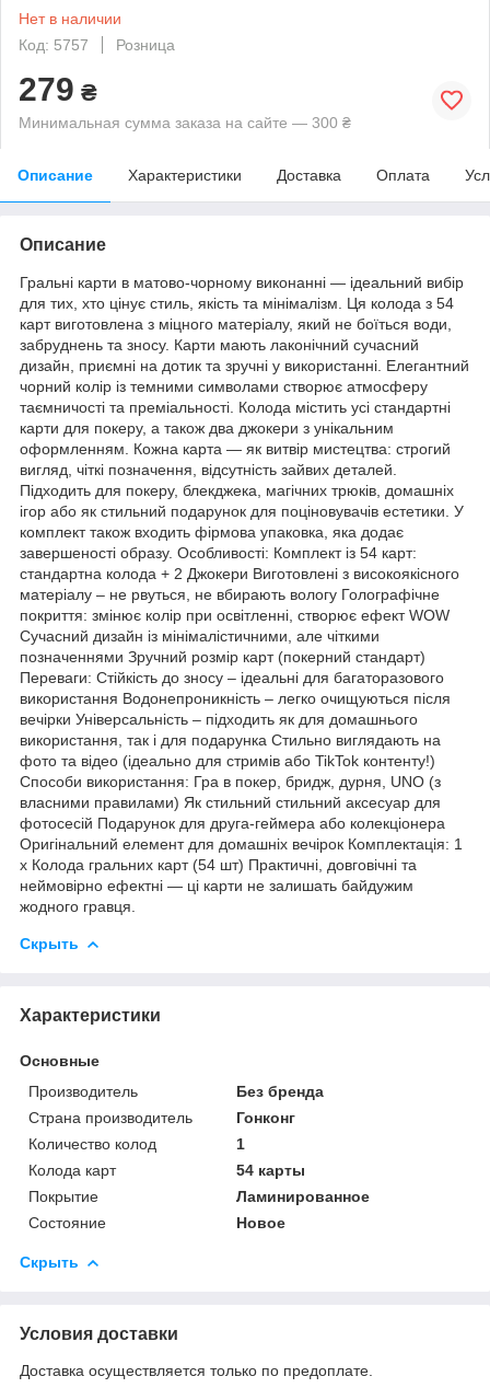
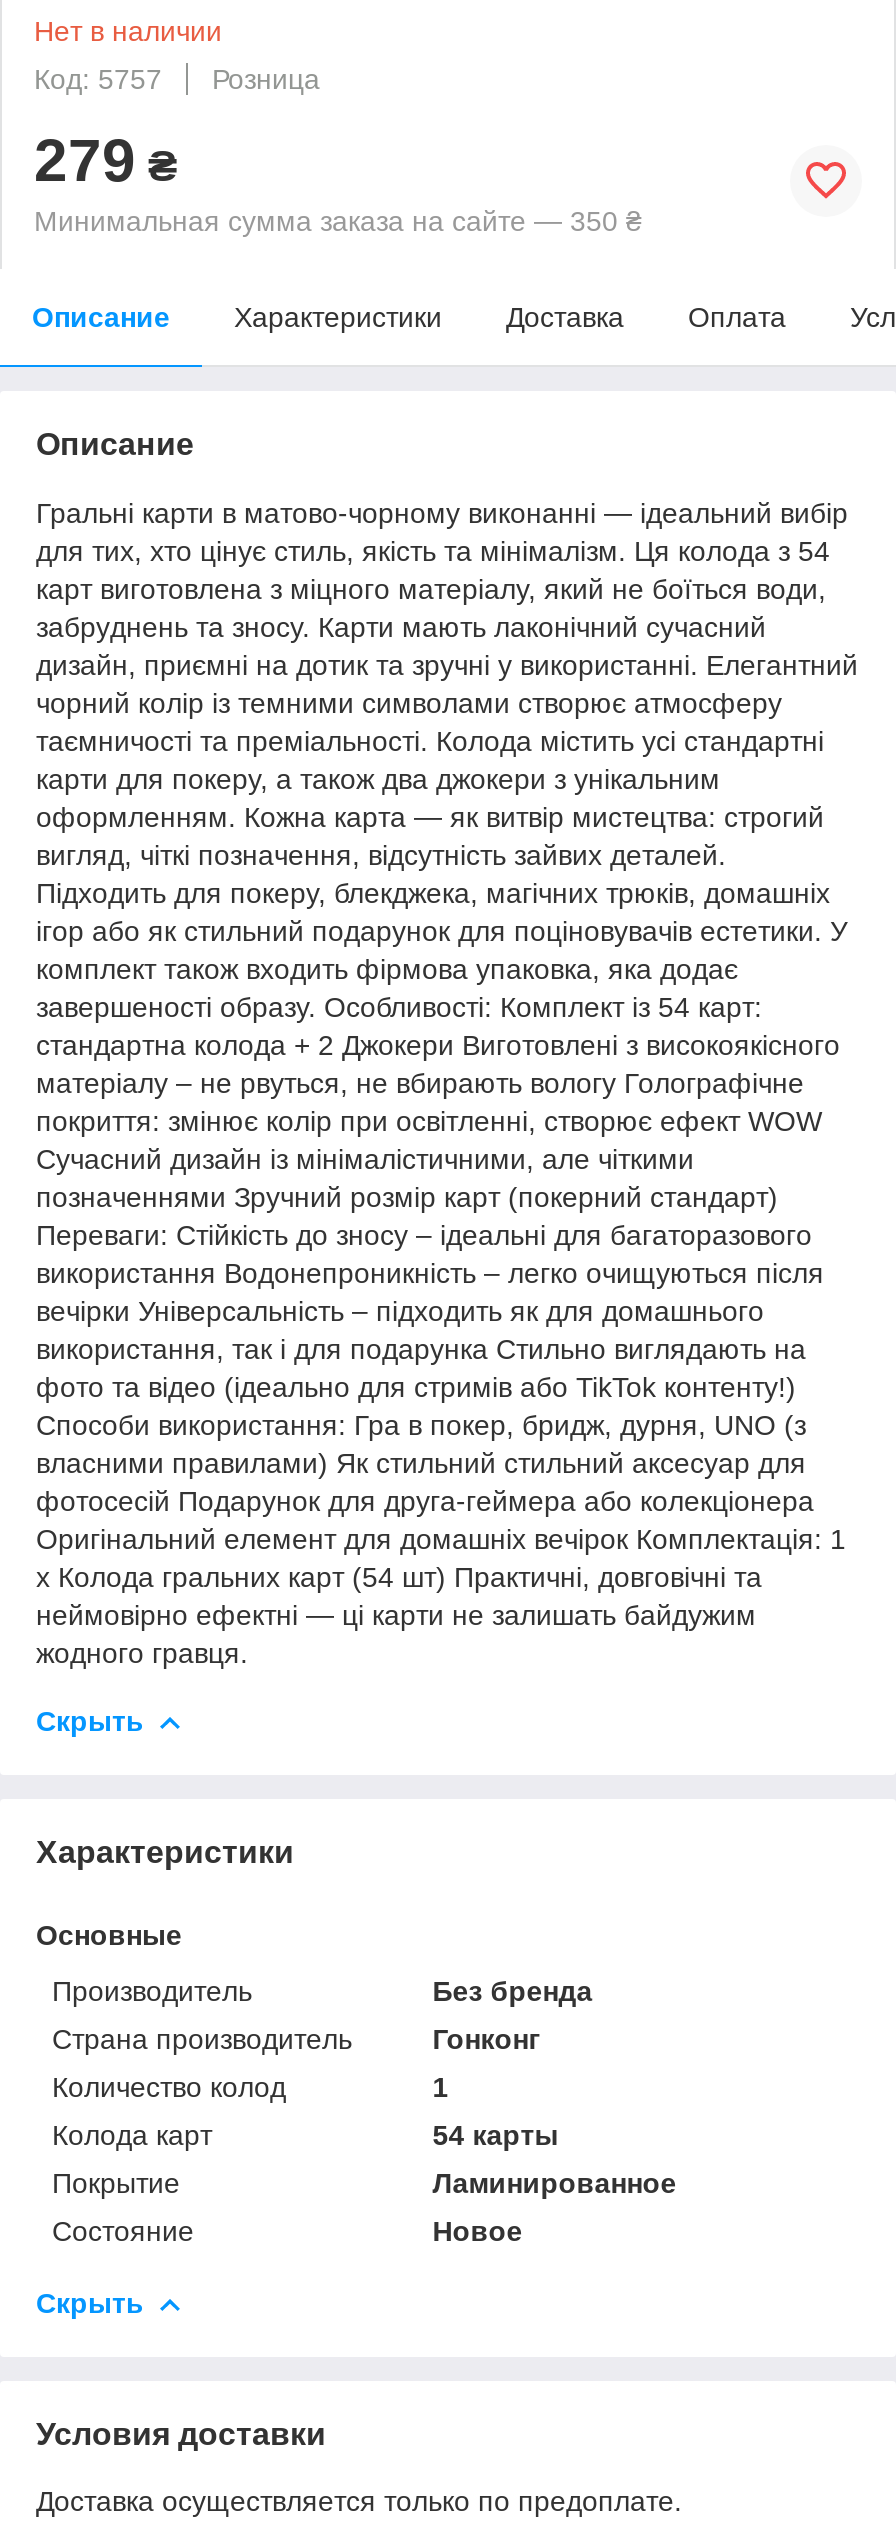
[19,114,351,131] Минимальная сумма заказа на сайте — 300 ₴ -> [34,205,642,237] Минимальная сумма заказа на сайте — 350 ₴

